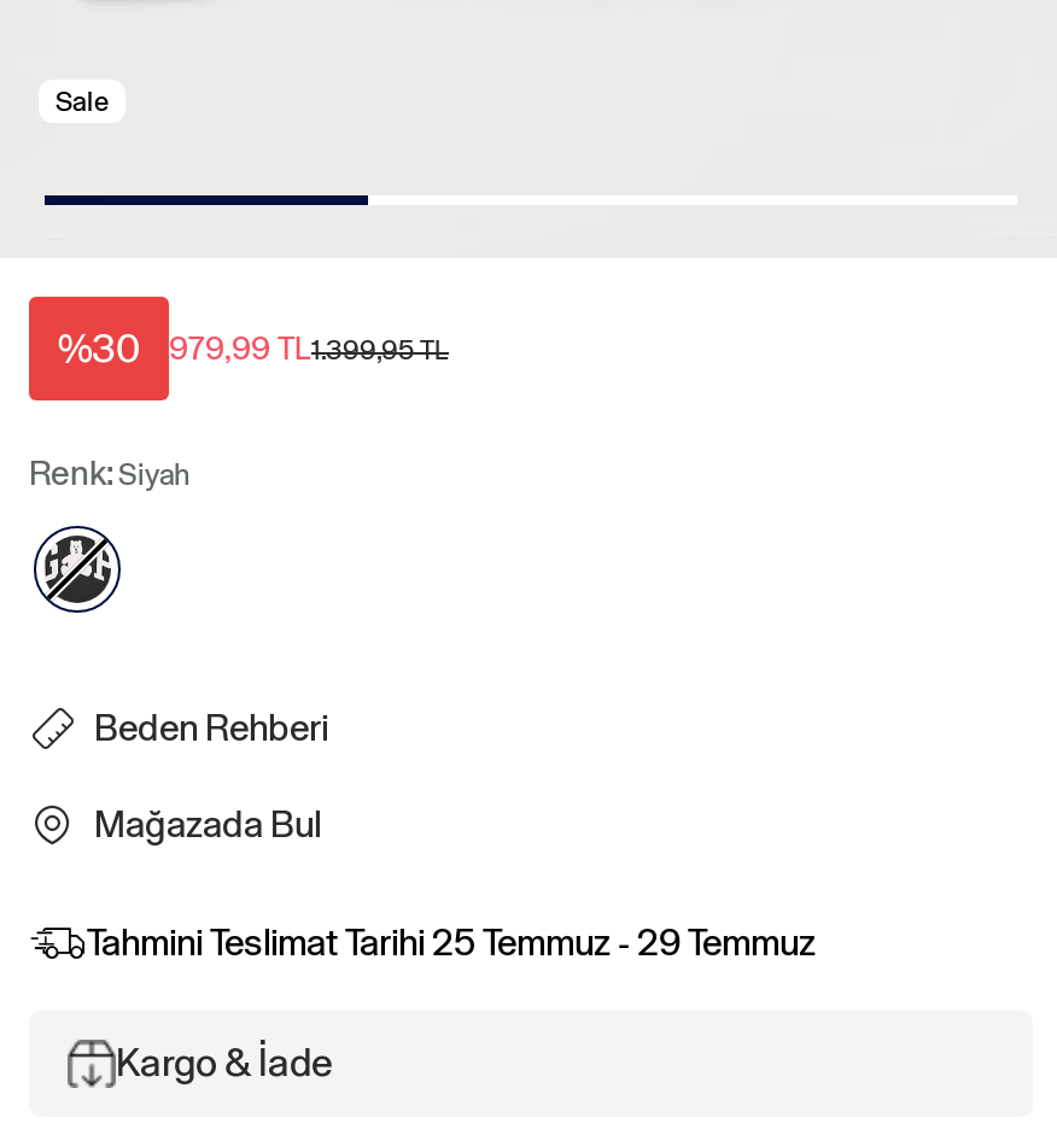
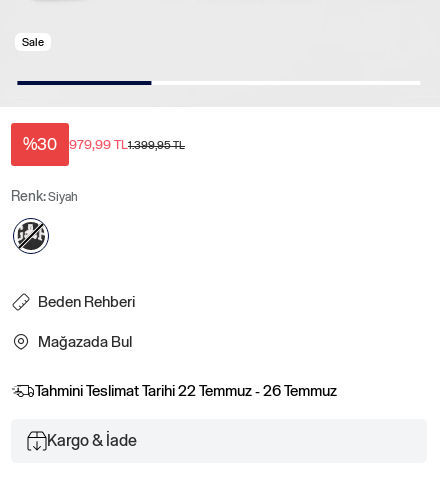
[87,922,816,963] Tahmini Teslimat Tarihi 25 Temmuz - 29 Temmuz -> [35,382,337,399] Tahmini Teslimat Tarihi 22 Temmuz - 26 Temmuz

